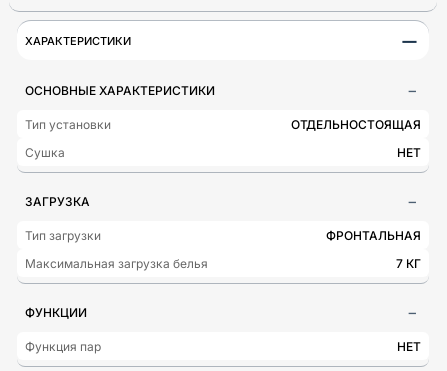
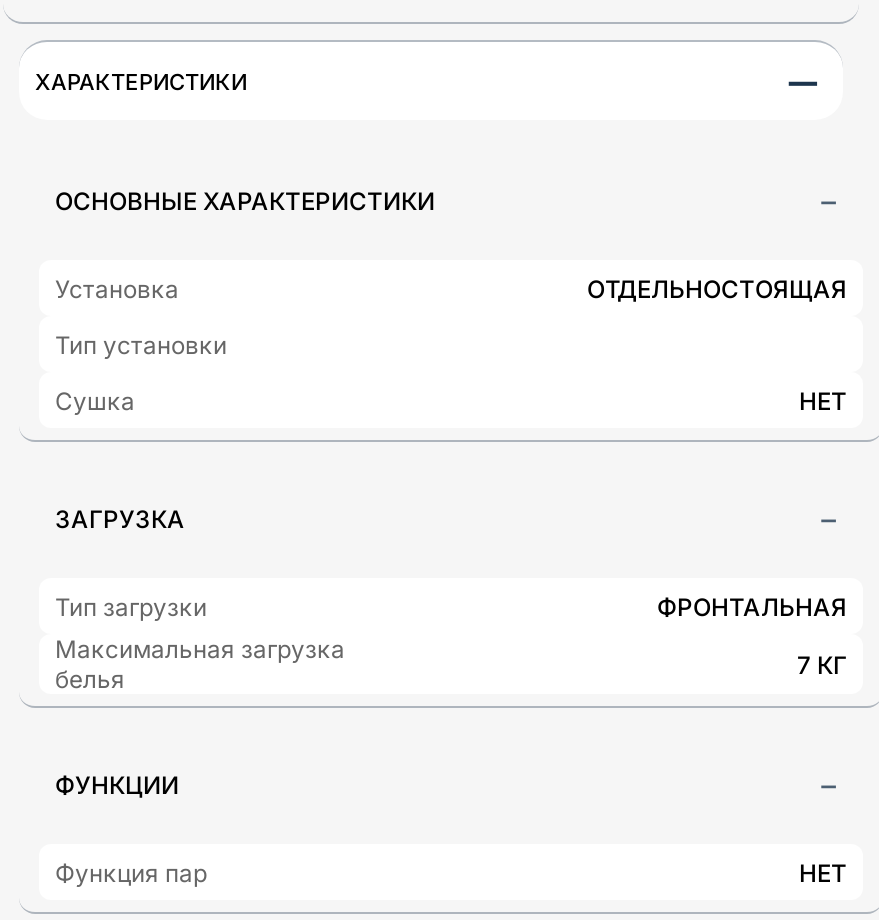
none -> [55,273,179,303] Установка
moved [291,116,421,131] -> [587,273,847,303]: ОТДЕЛЬНОСТОЯЩАЯ

